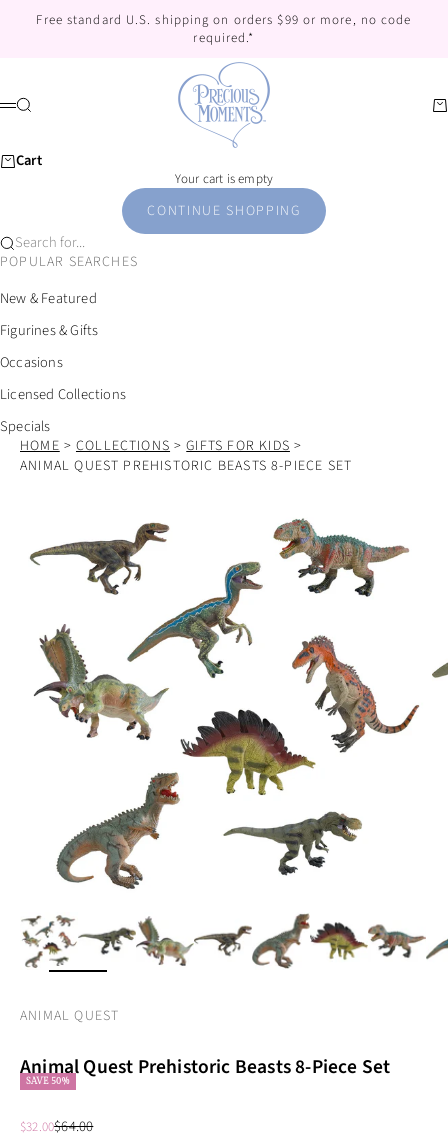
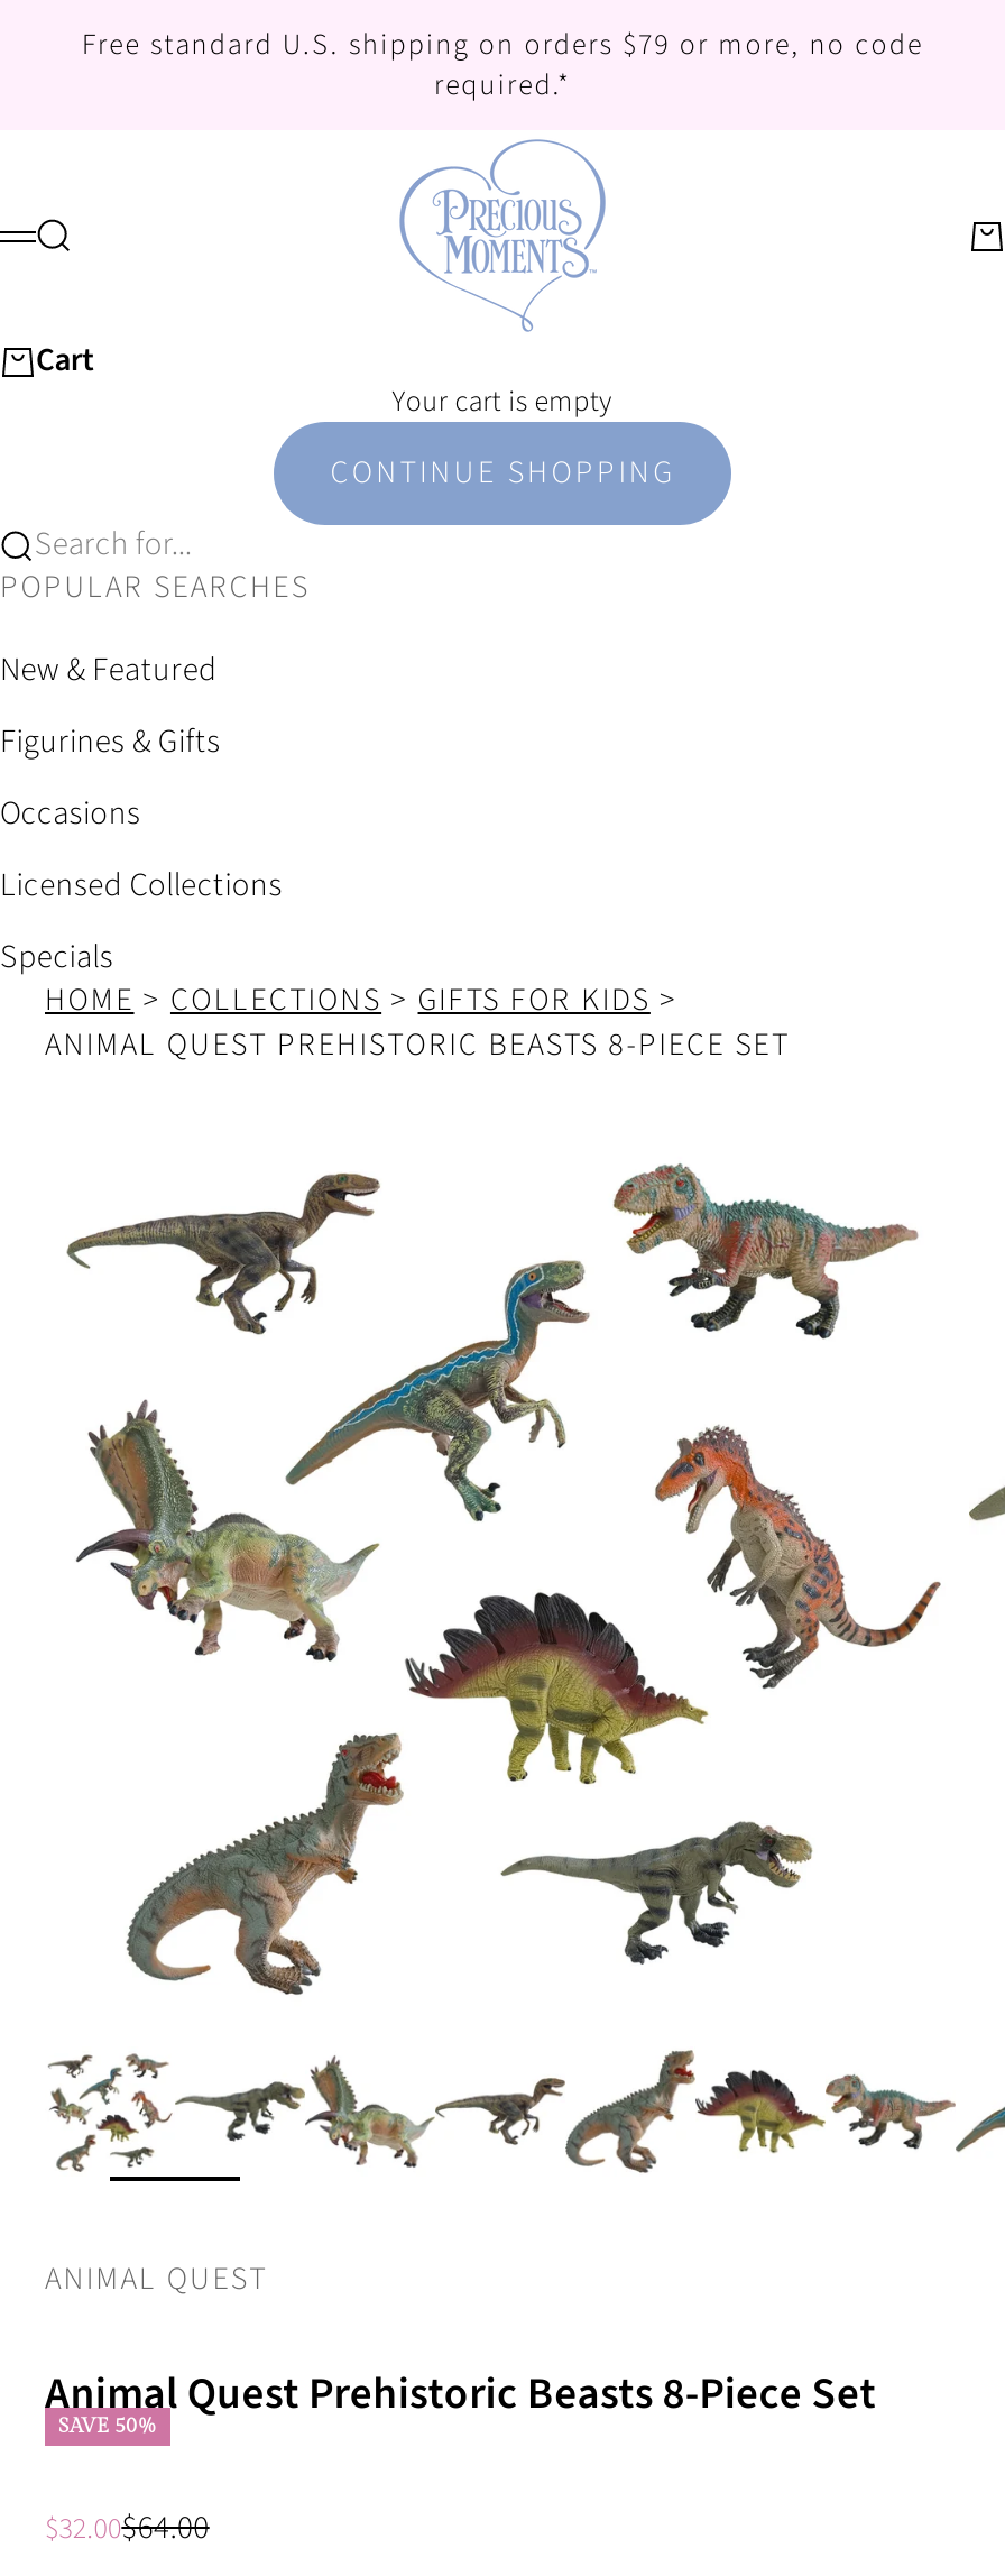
[36,11,411,29] Free standard U.S. shipping on orders $99 or more, no code -> [82,25,923,66] Free standard U.S. shipping on orders $79 or more, no code

